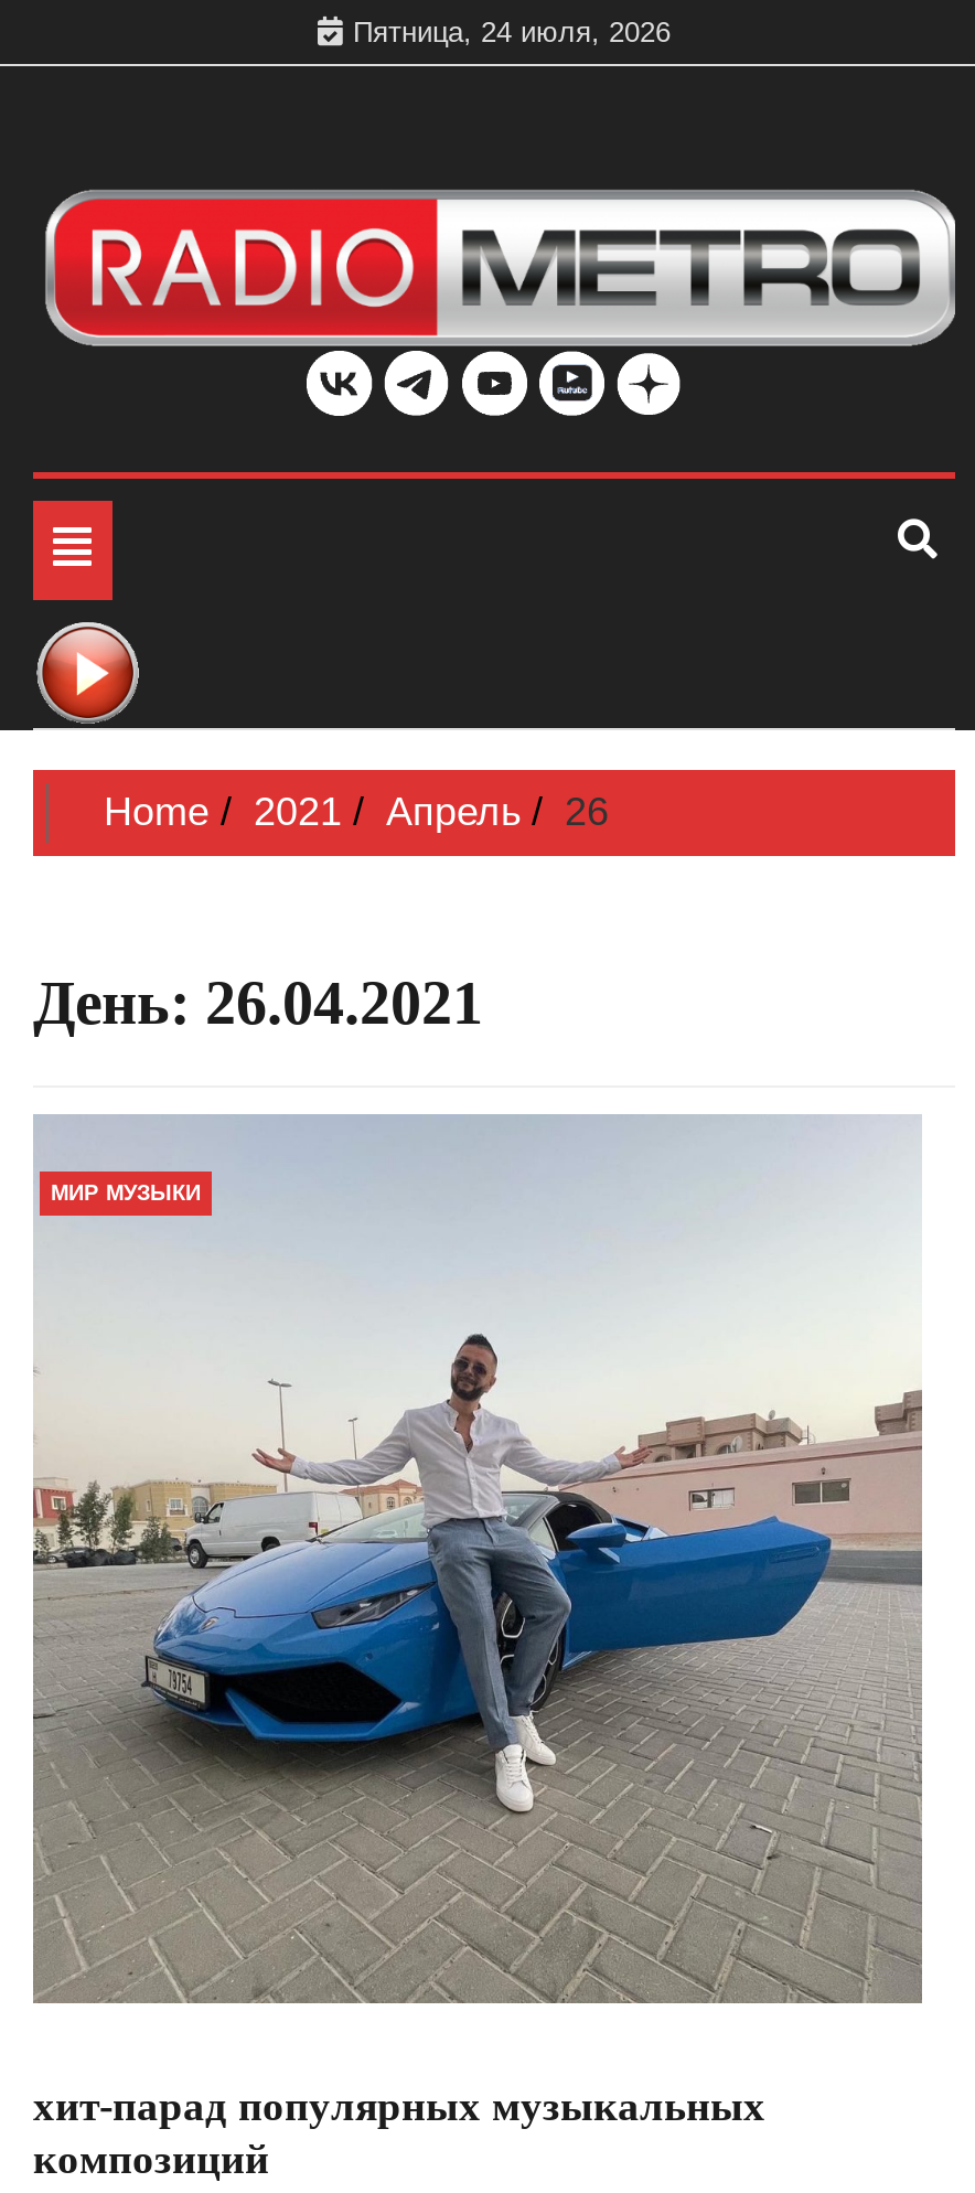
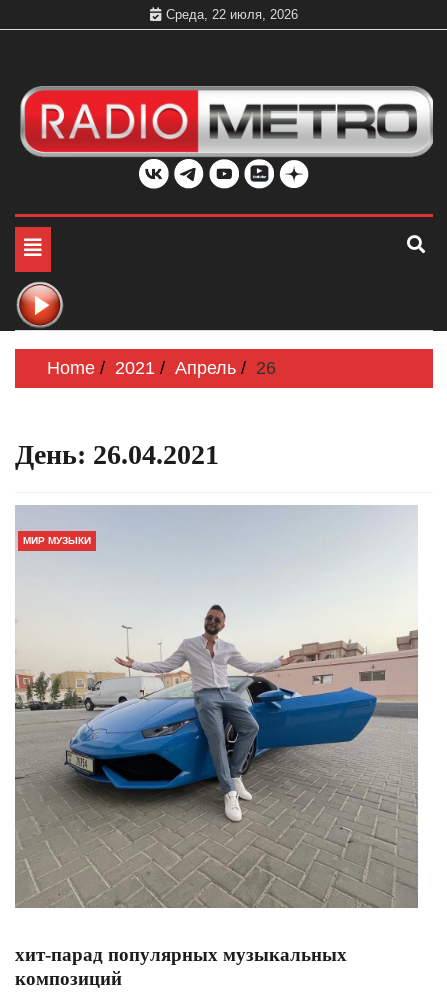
[353,15,671,49] Пятница, 24 июля, 2026 -> [166,7,298,22] Среда, 22 июля, 2026

